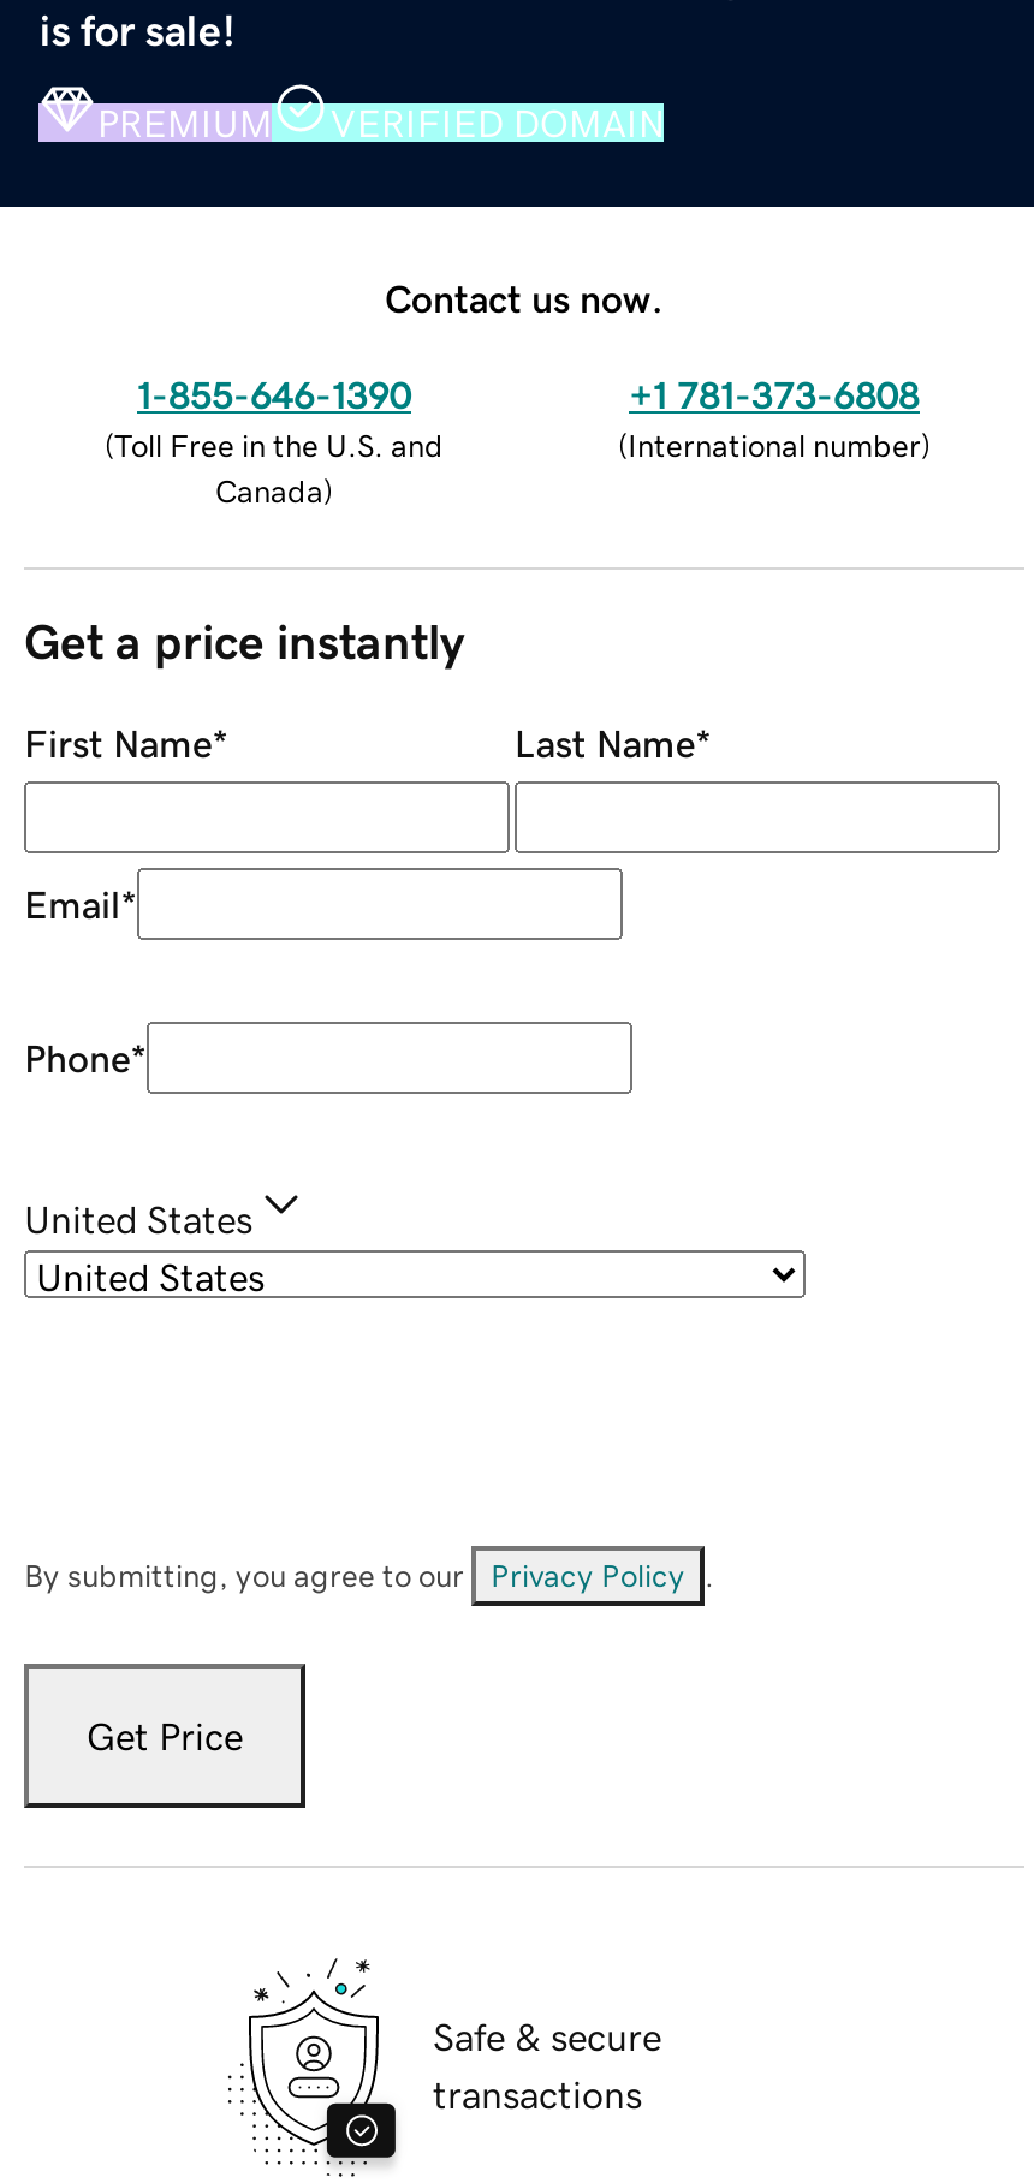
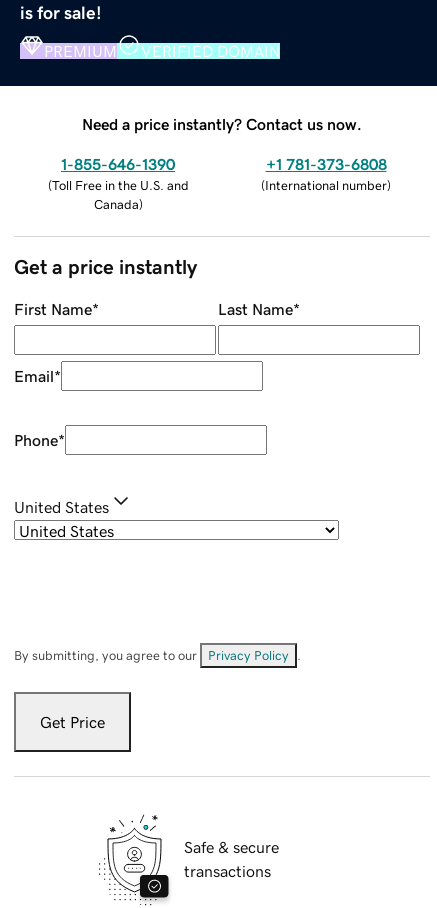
[385,278,664,316] Contact us now. -> [82,116,362,132] Need a price instantly? Contact us now.

